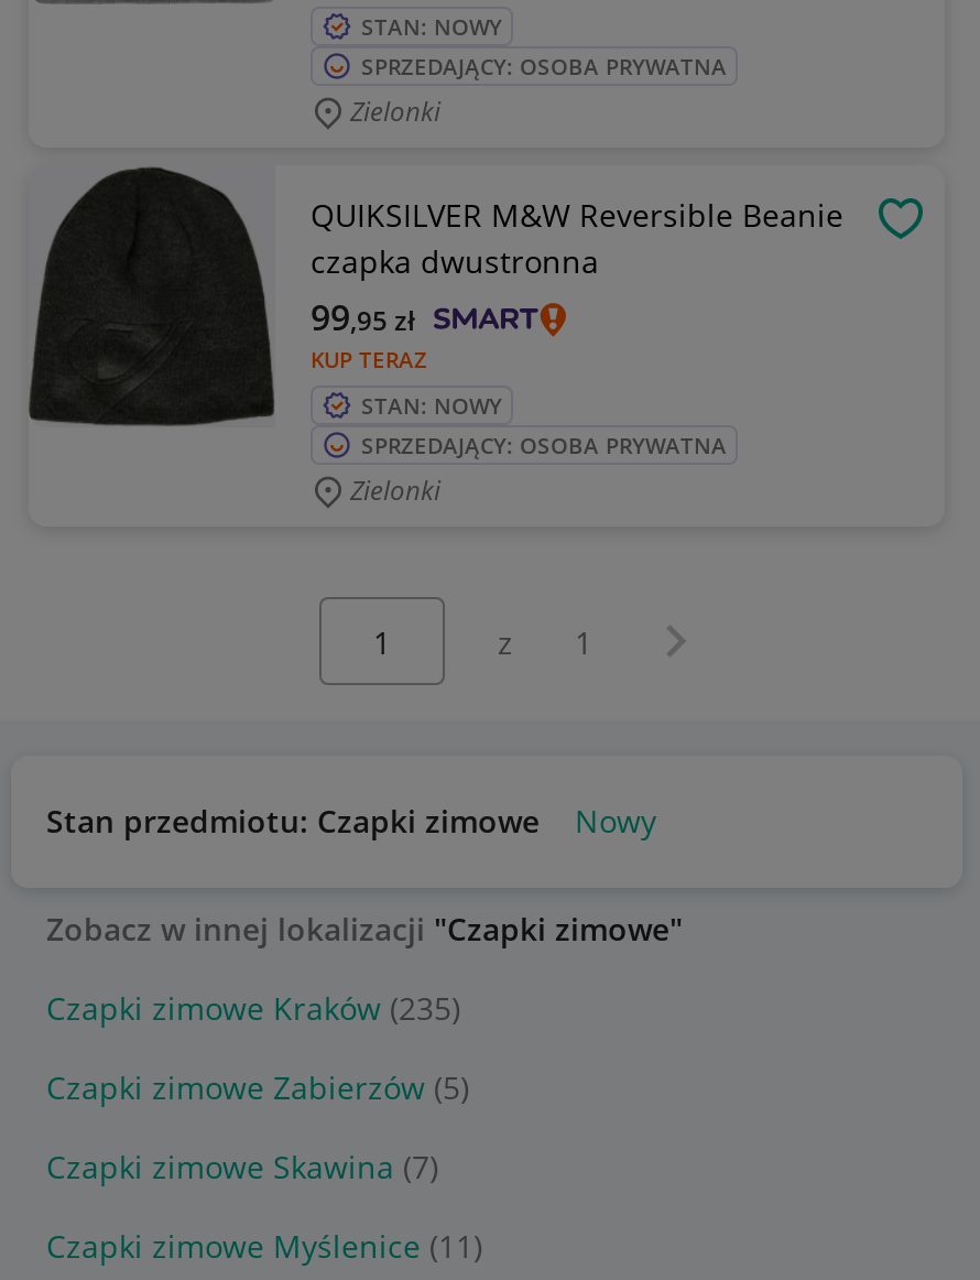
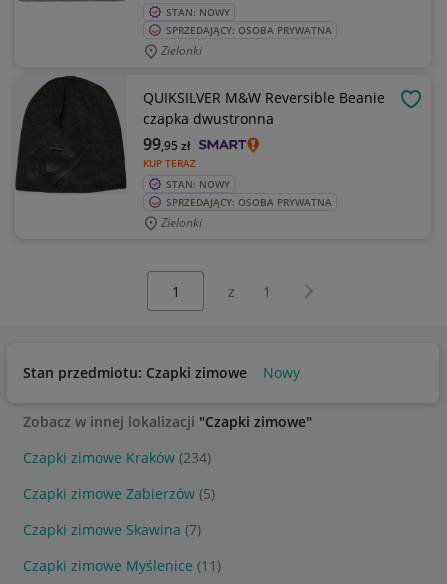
[46,987,460,1029] Czapki zimowe Kraków (235) -> [23,448,211,467] Czapki zimowe Kraków (234)

